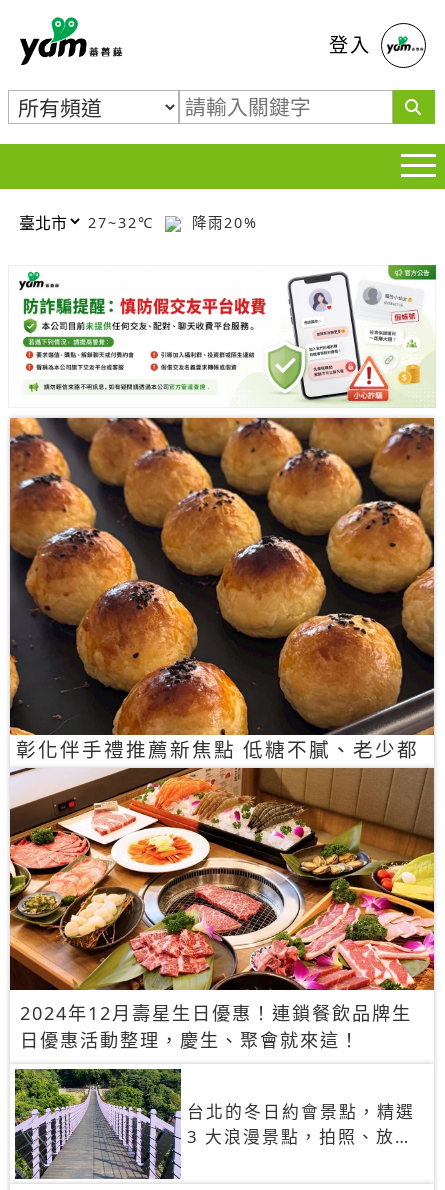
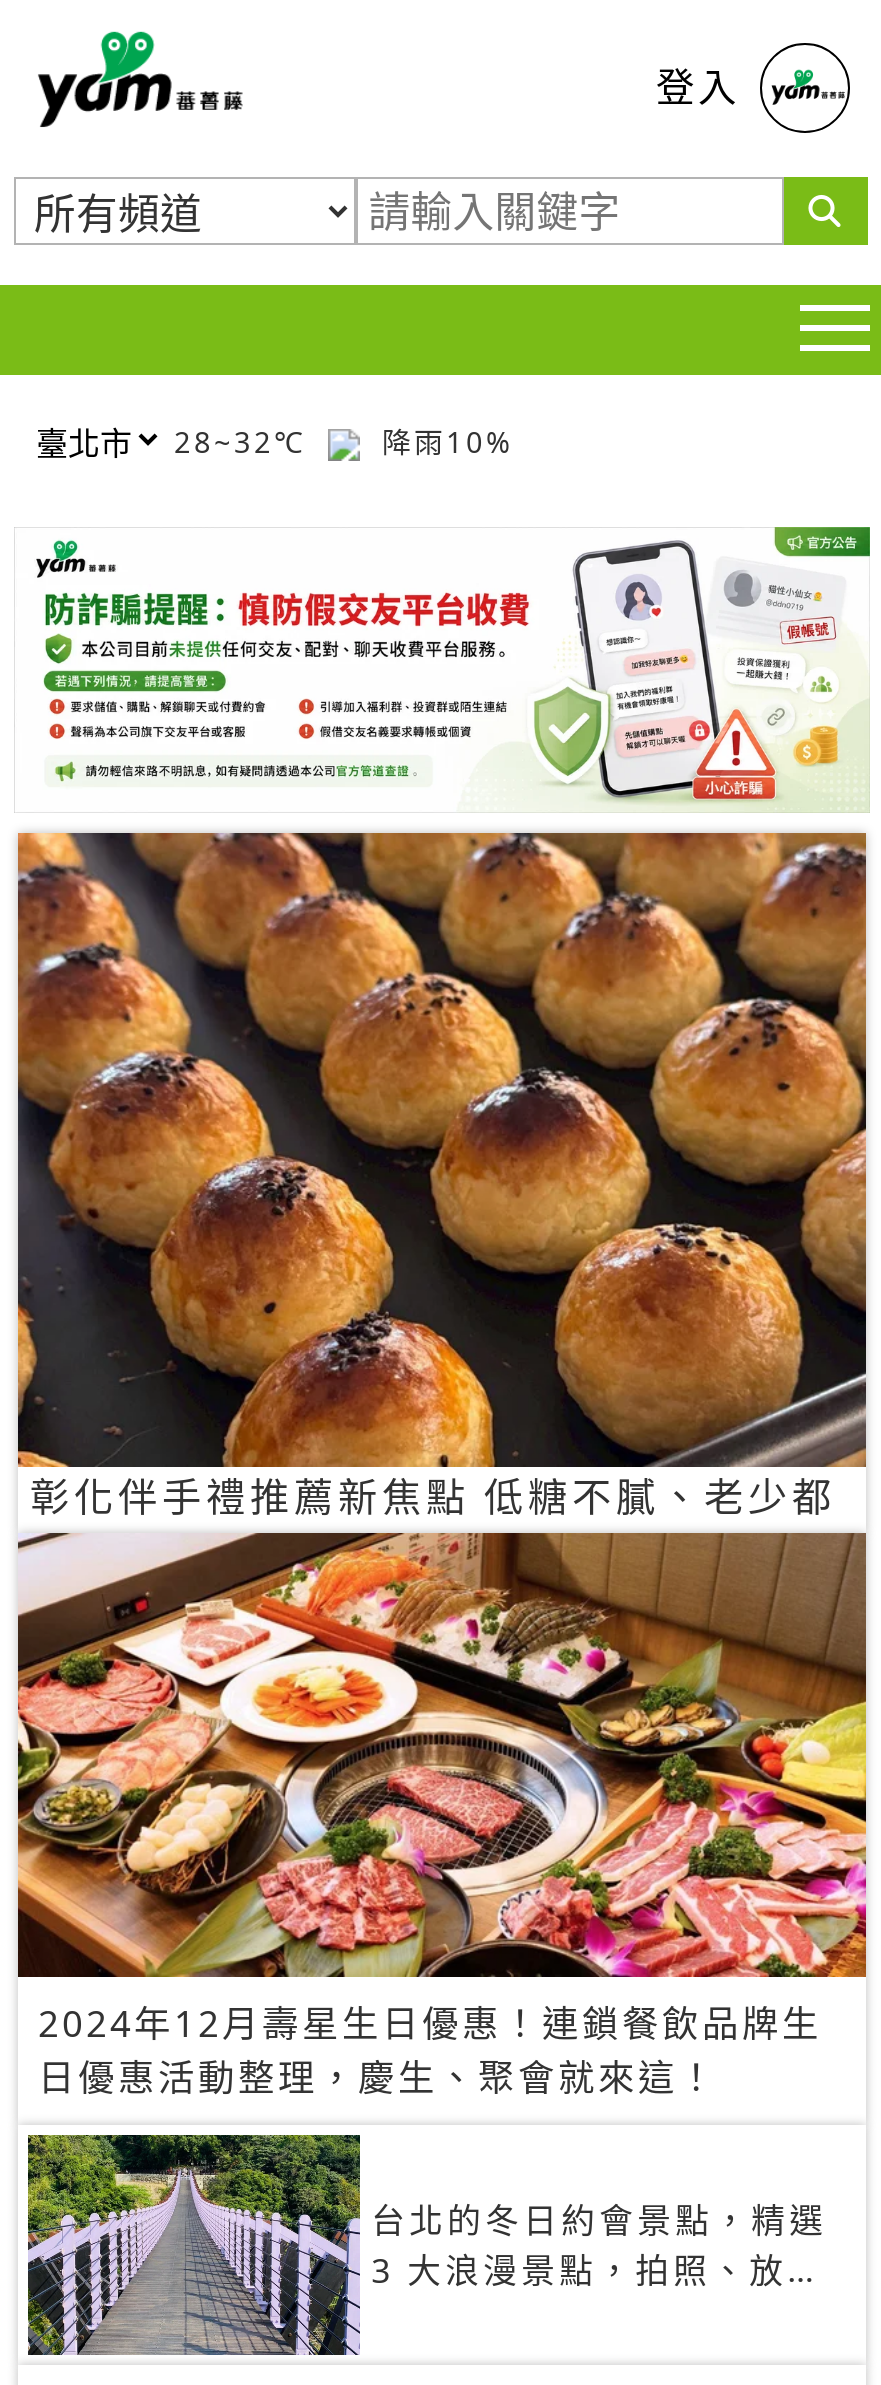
[88,212,160,231] 27~32℃ -> [174,422,318,460] 28~32℃
[186,212,258,231] 降雨20% -> [370,422,514,460] 降雨10%

